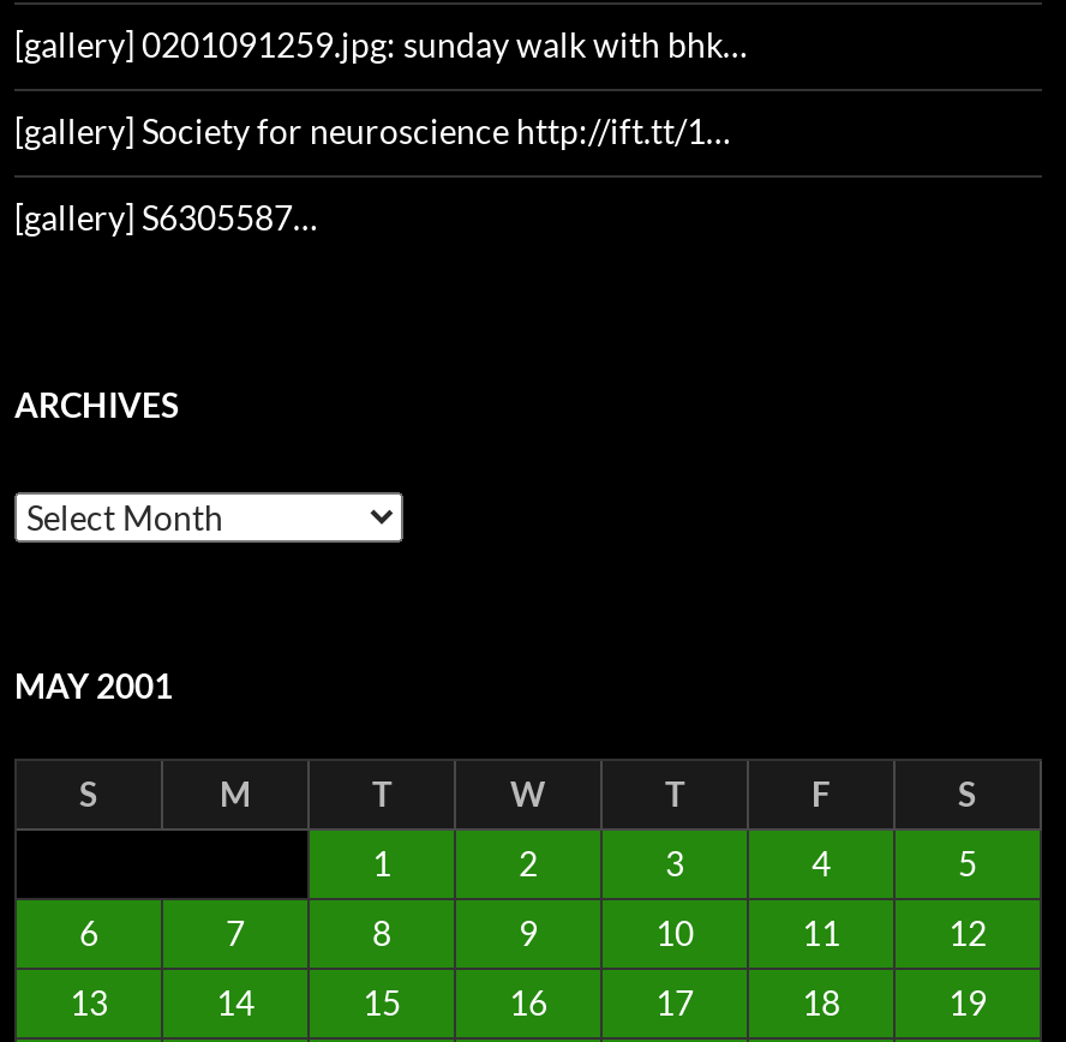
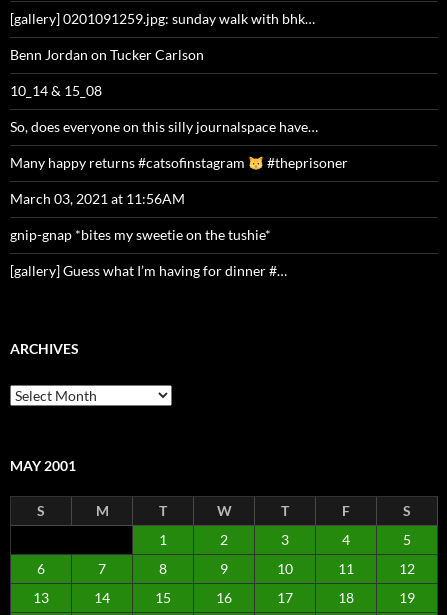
[14,110,730,237] [gallery] Society for neuroscience http://ift.tt/1… | [gallery] S6305587… -> [10,46,348,279] Benn Jordan on Tucker Carlson | 10_14 & 15_08 | So, does everyone on this silly journalspace have… | Many happy returns #catsofinstagram | #theprisoner | March 03, 2021 at 11:56AM | gnip-gnap *bites my sweetie on the tushie* | [gallery] Guess what I’m having for dinner #…

